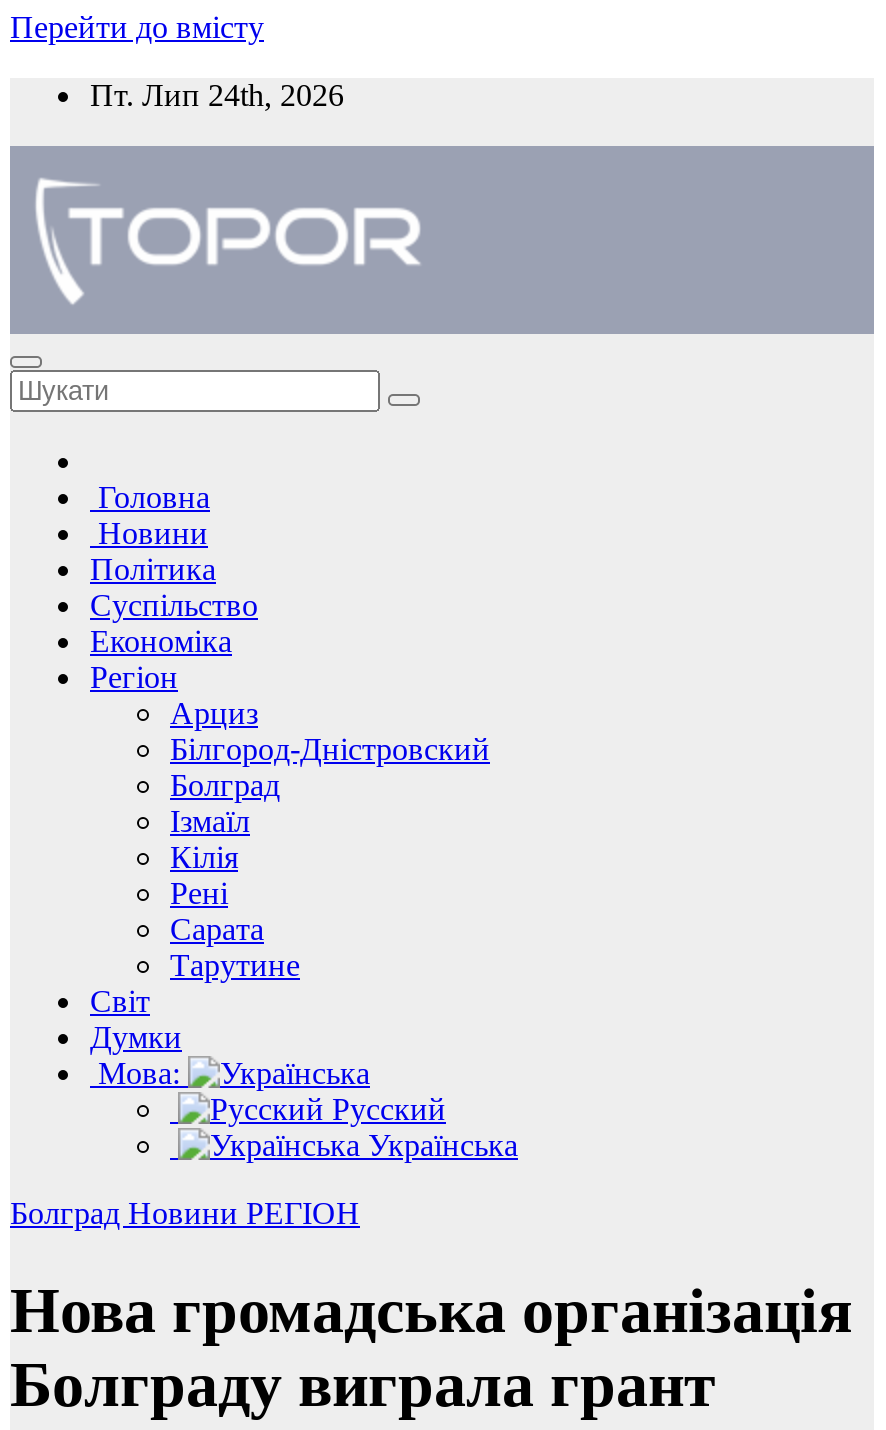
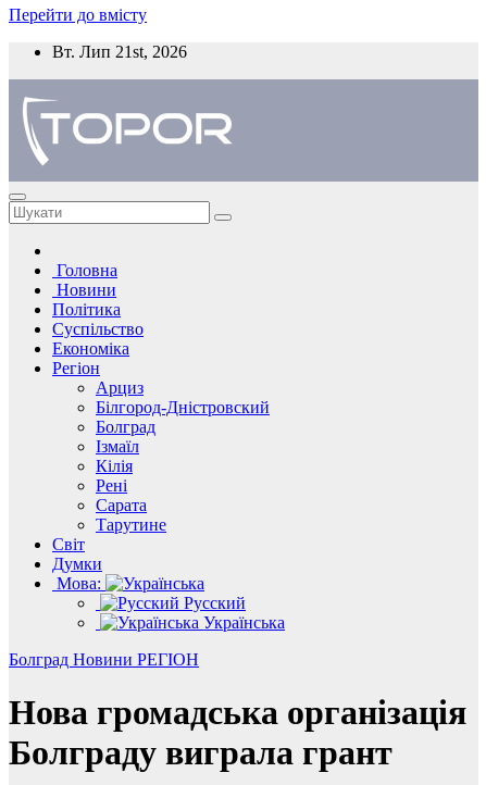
[90,78,344,112] Пт. Лип 24th, 2026 -> [52,42,187,61] Вт. Лип 21st, 2026

